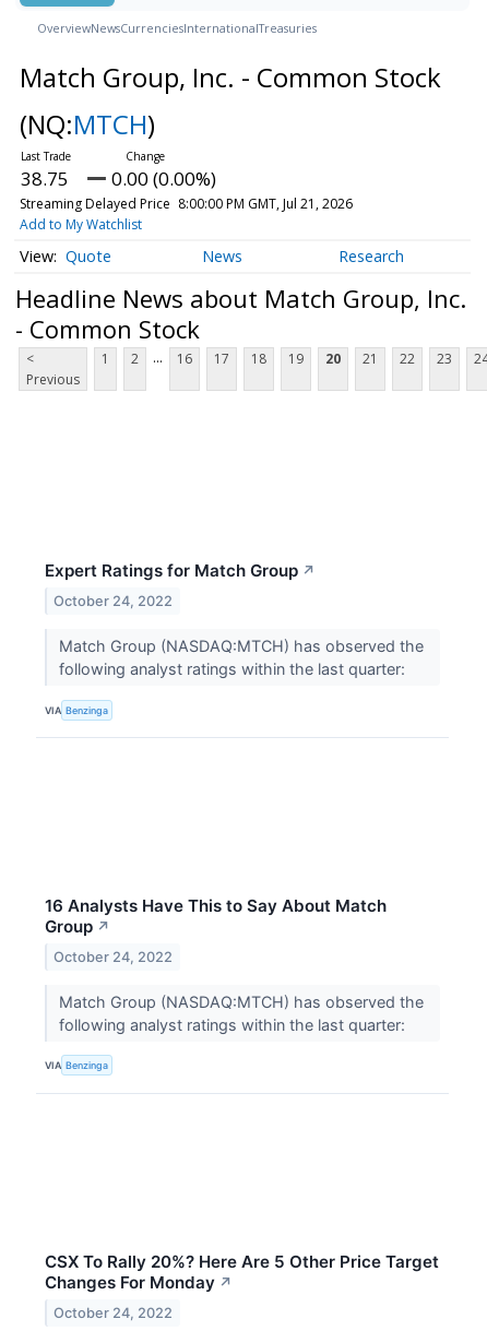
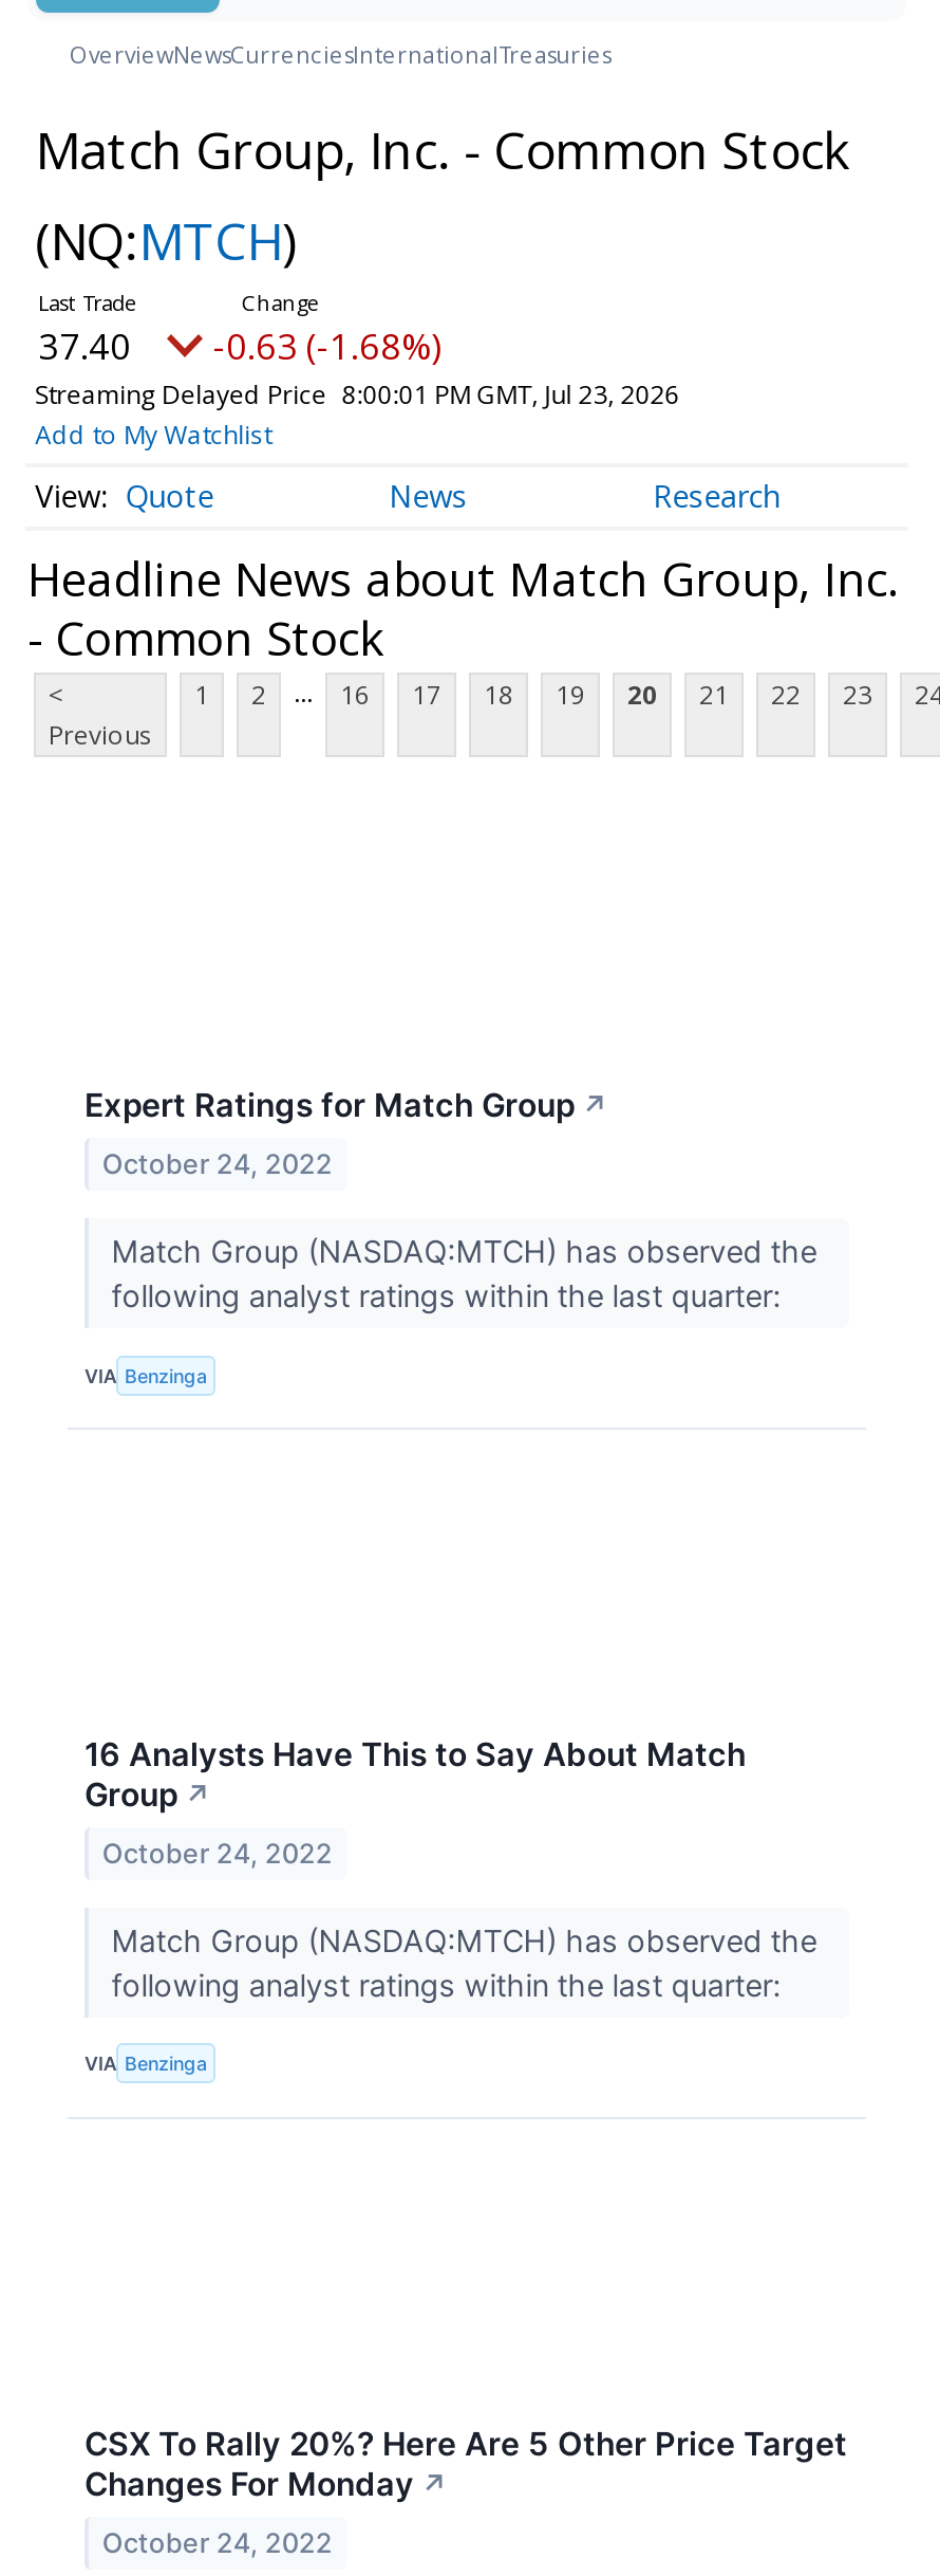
[21,166,69,191] 38.75 -> [38,321,131,370] 37.40
[111,166,216,191] 0.00 (0.00%) -> [213,321,441,370] -0.63 (-1.68%)
[19,194,352,213] Streaming Delayed Price 8:00:00 PM GMT, Jul 21, 2026 -> [35,376,680,412] Streaming Delayed Price 8:00:01 PM GMT, Jul 23, 2026

